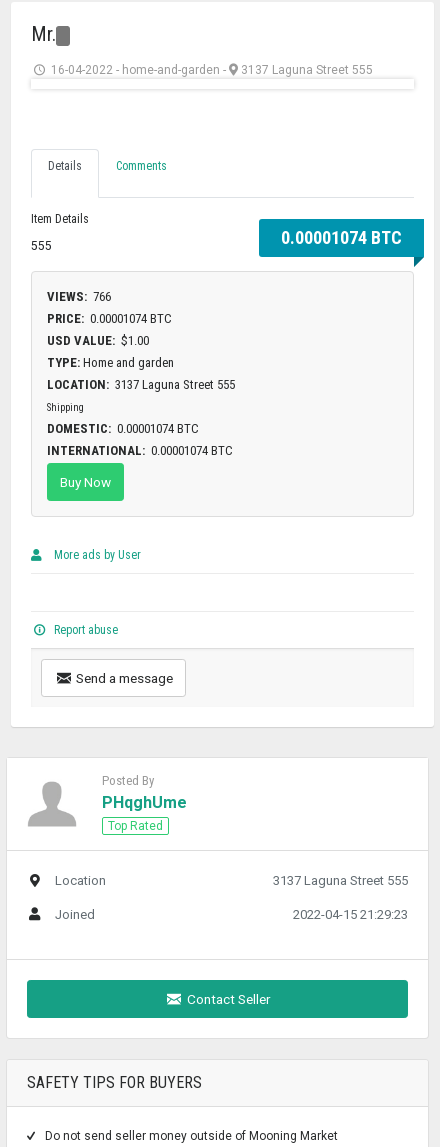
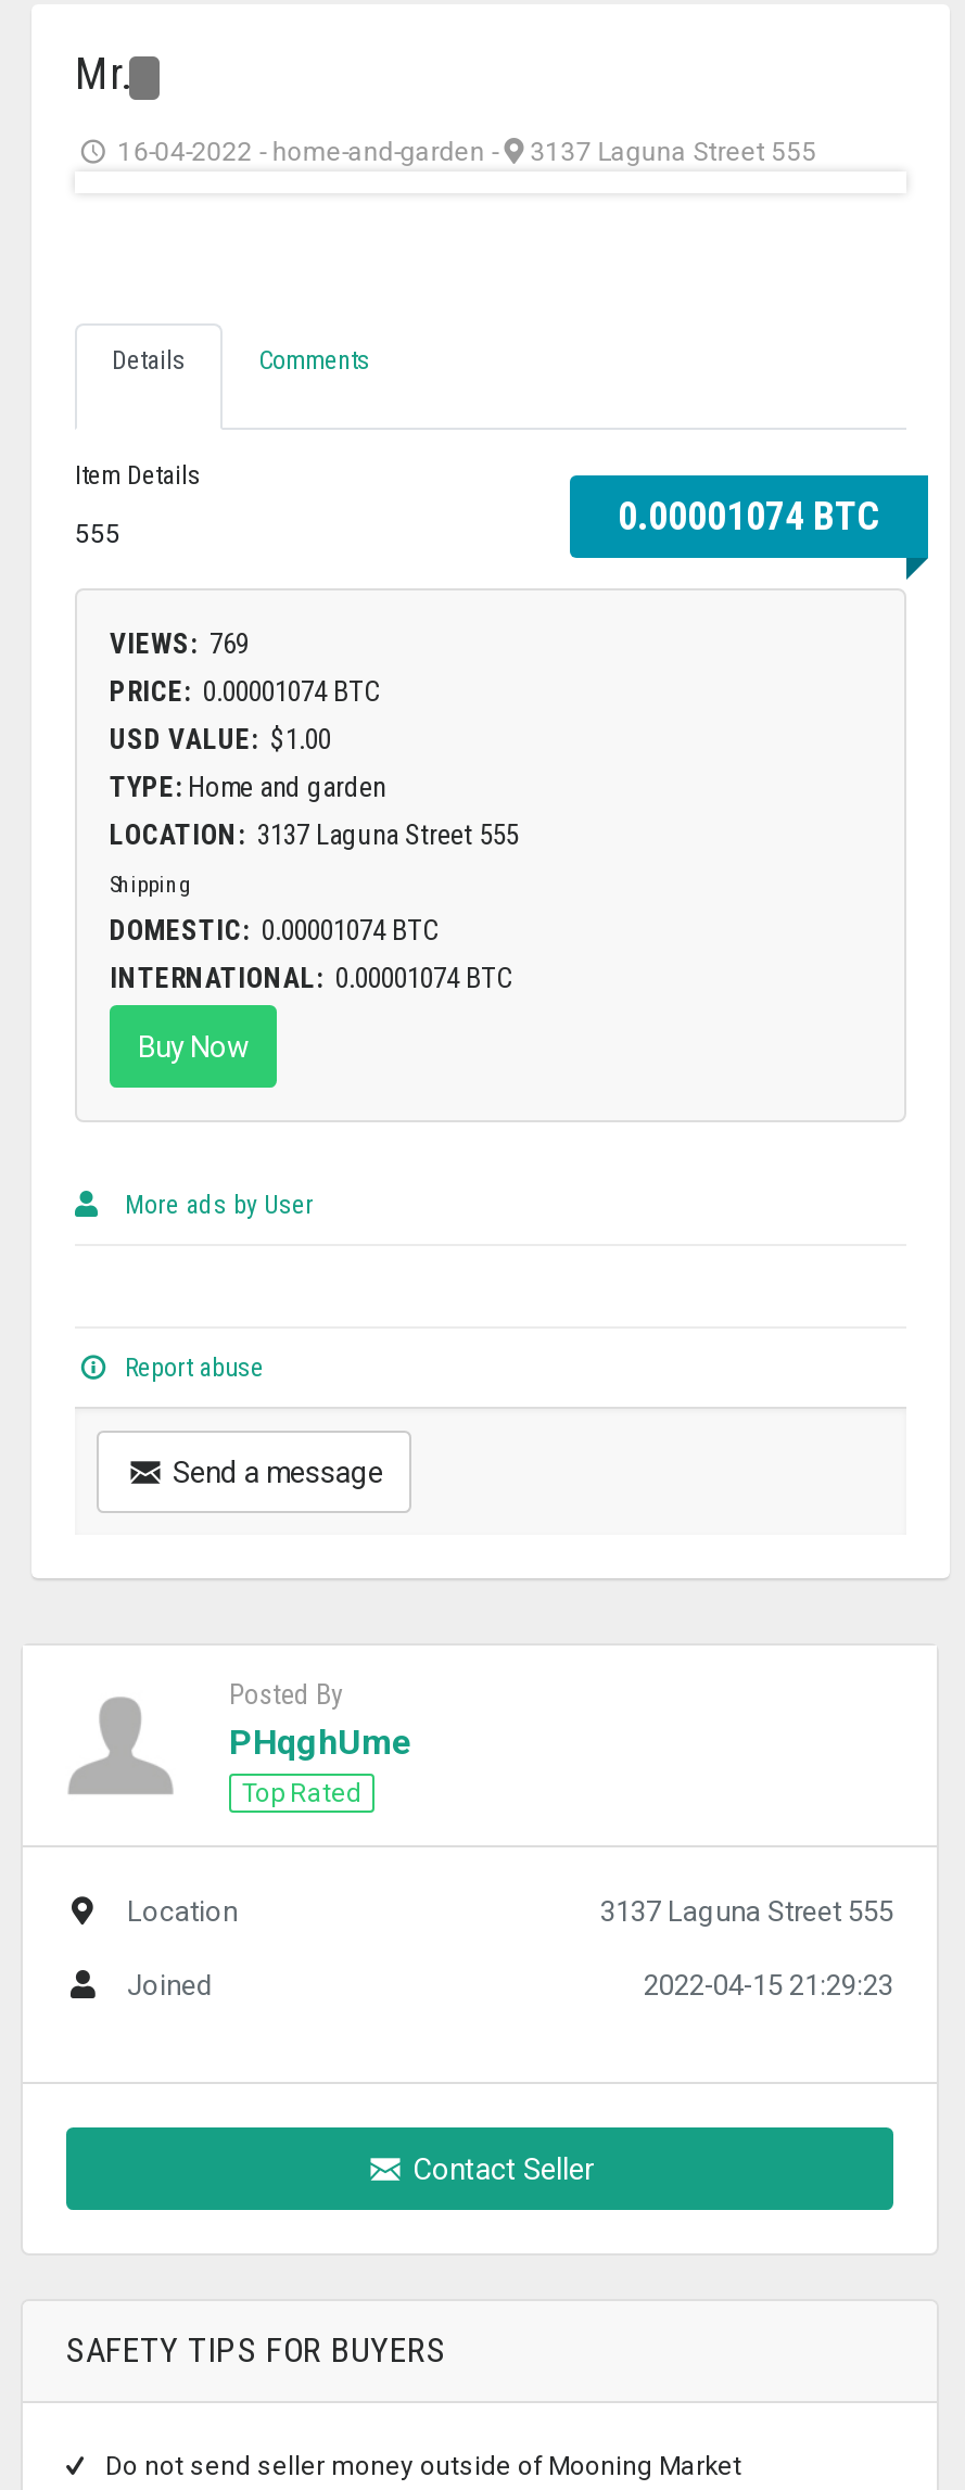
[47,289,111,304] VIEWS: 766 -> [110,627,249,660] VIEWS: 769

